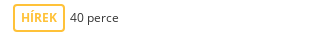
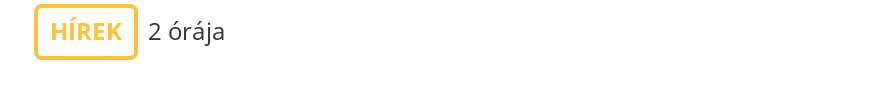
[21,9,119,26] HÍREK 40 perce -> [50,14,226,48] HÍREK 2 órája

